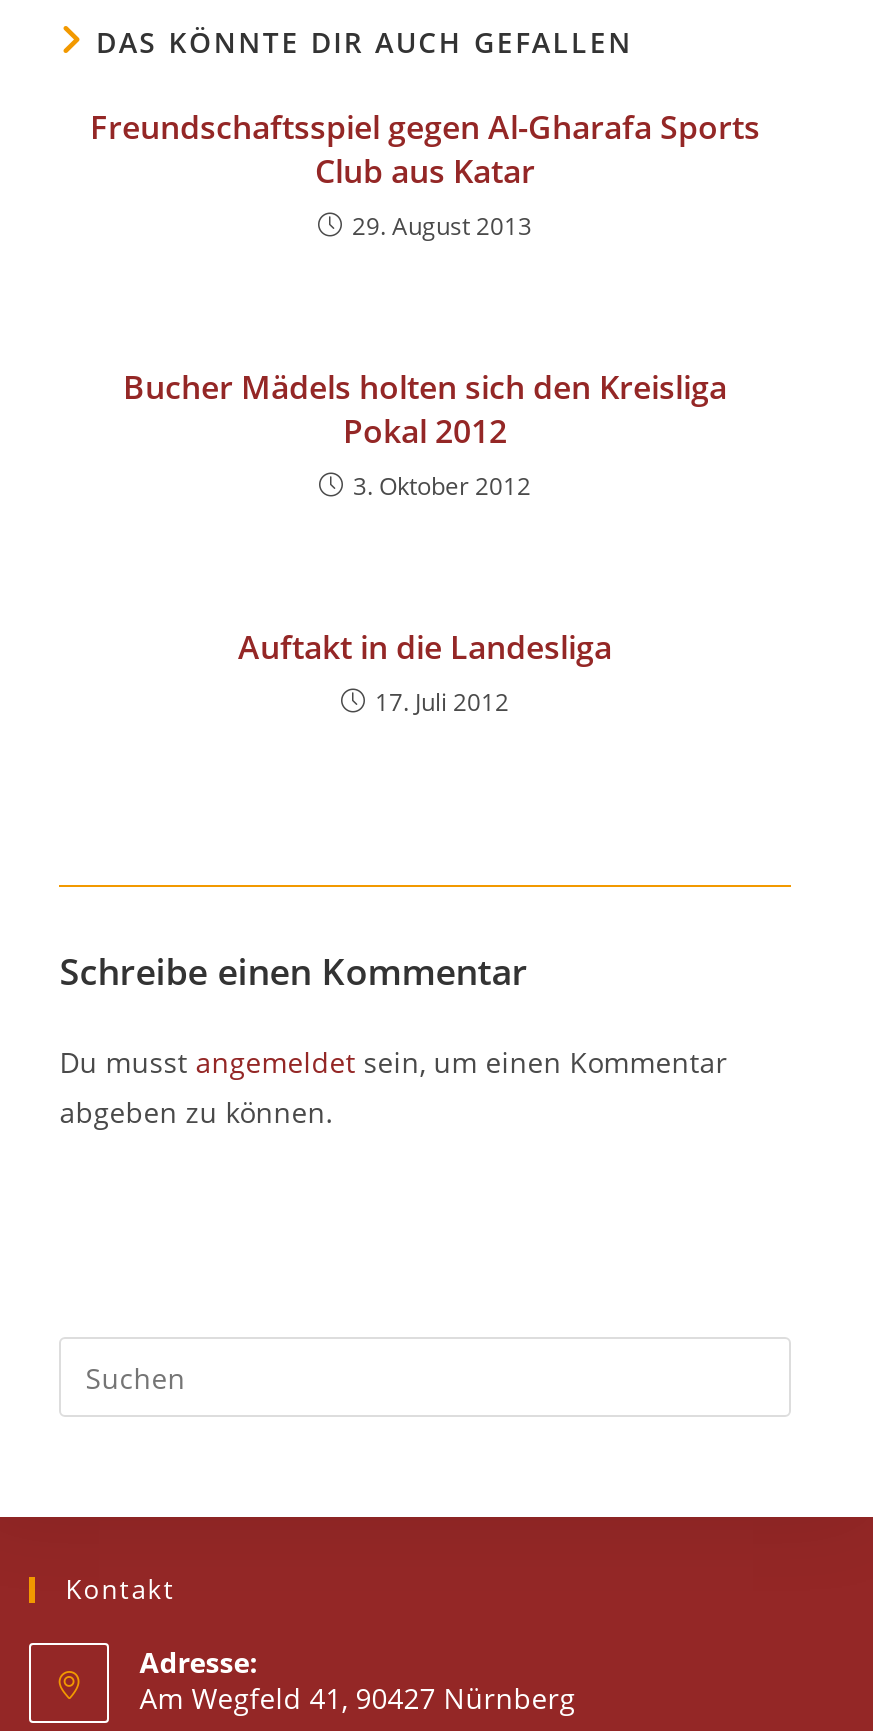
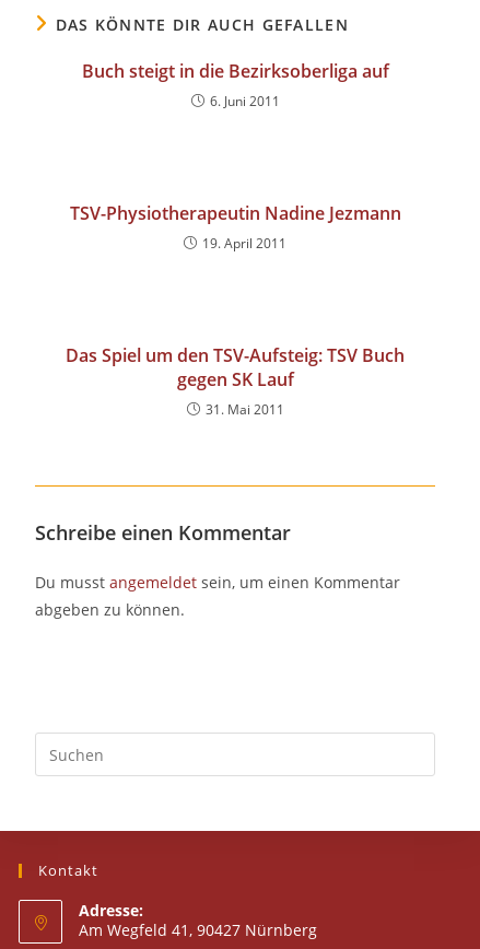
[90,105,760,243] Freundschaftsspiel gegen Al-Gharafa Sports | Club aus Katar | 29. August 2013 -> [81,59,389,110] Buch steigt in die Bezirksoberliga auf | 6. Juni 2011
[123,365,727,503] Bucher Mädels holten sich den Kreisliga | Pokal 2012 | 3. Oktober 2012 -> [69,201,401,253] TSV-Physiotherapeutin Nadine Jezmann | 19. April 2011
[238,625,612,719] Auftakt in die Landesliga | 17. Juli 2012 -> [66,343,405,419] Das Spiel um den TSV-Aufsteig: TSV Buch | gegen SK Lauf | 31. Mai 2011

